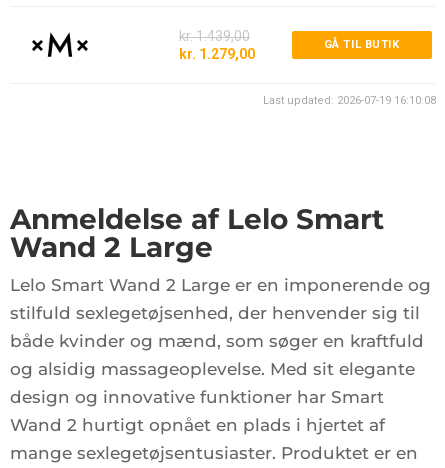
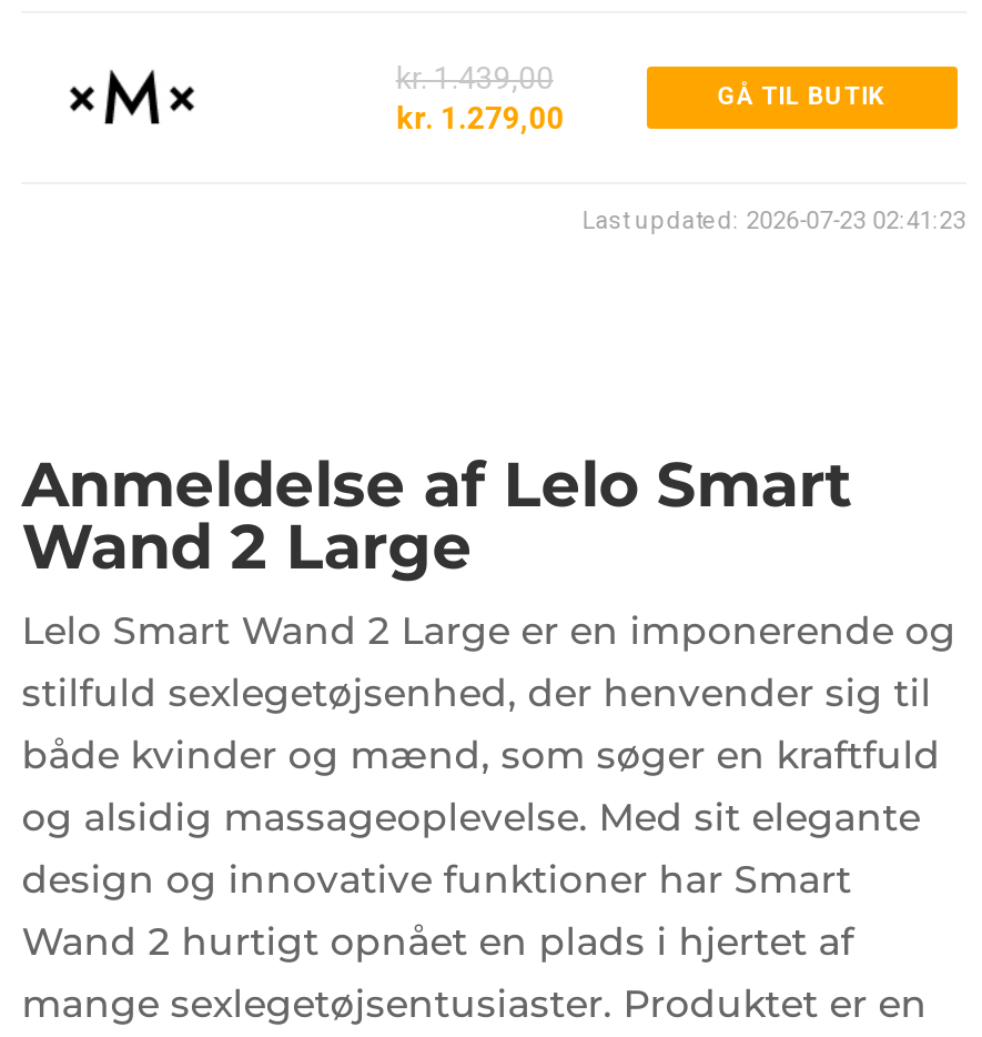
[263,94,436,107] Last updated: 2026-07-19 16:10:08 -> [582,206,966,235] Last updated: 2026-07-23 02:41:23

